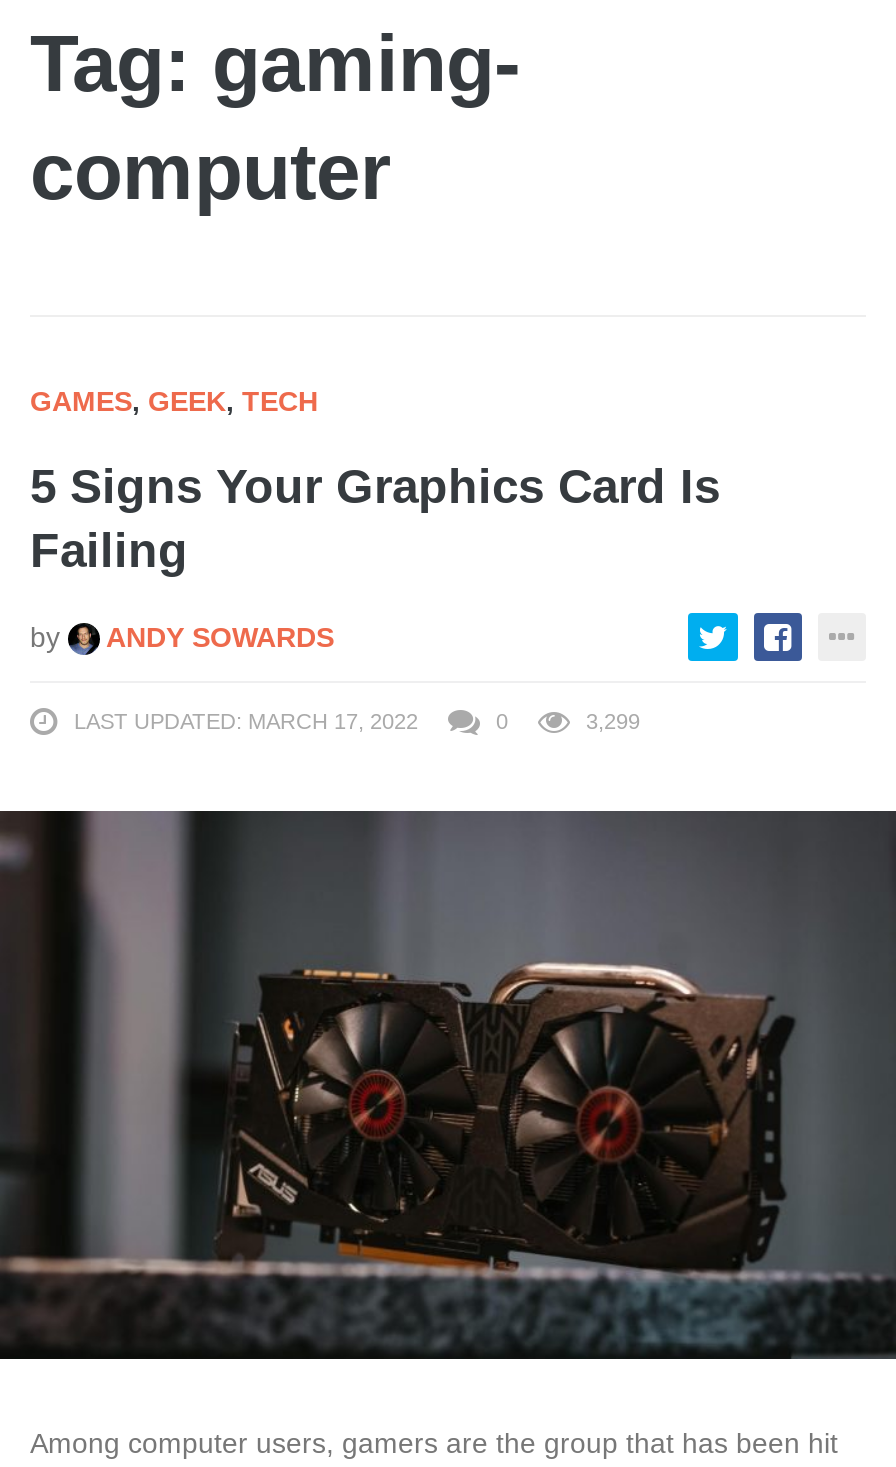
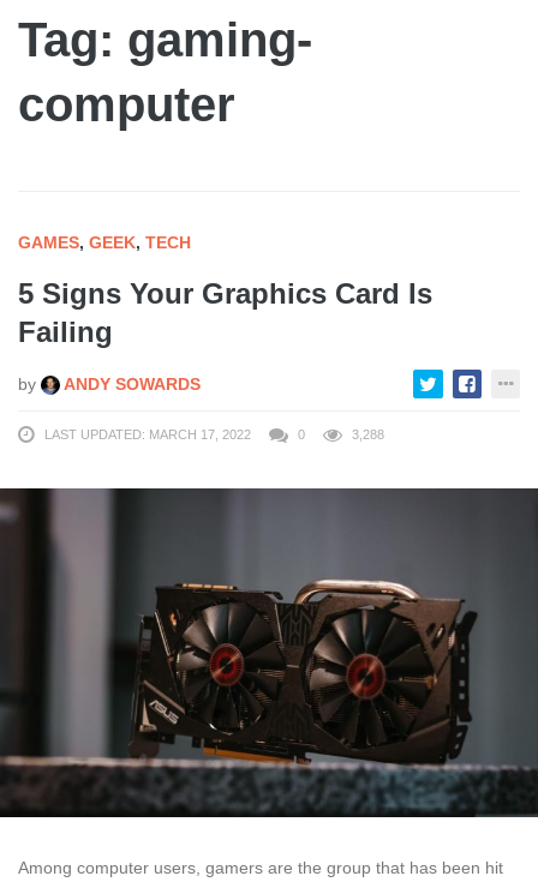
[580,709,640,733] 3,299 -> [348,427,384,442] 3,288

